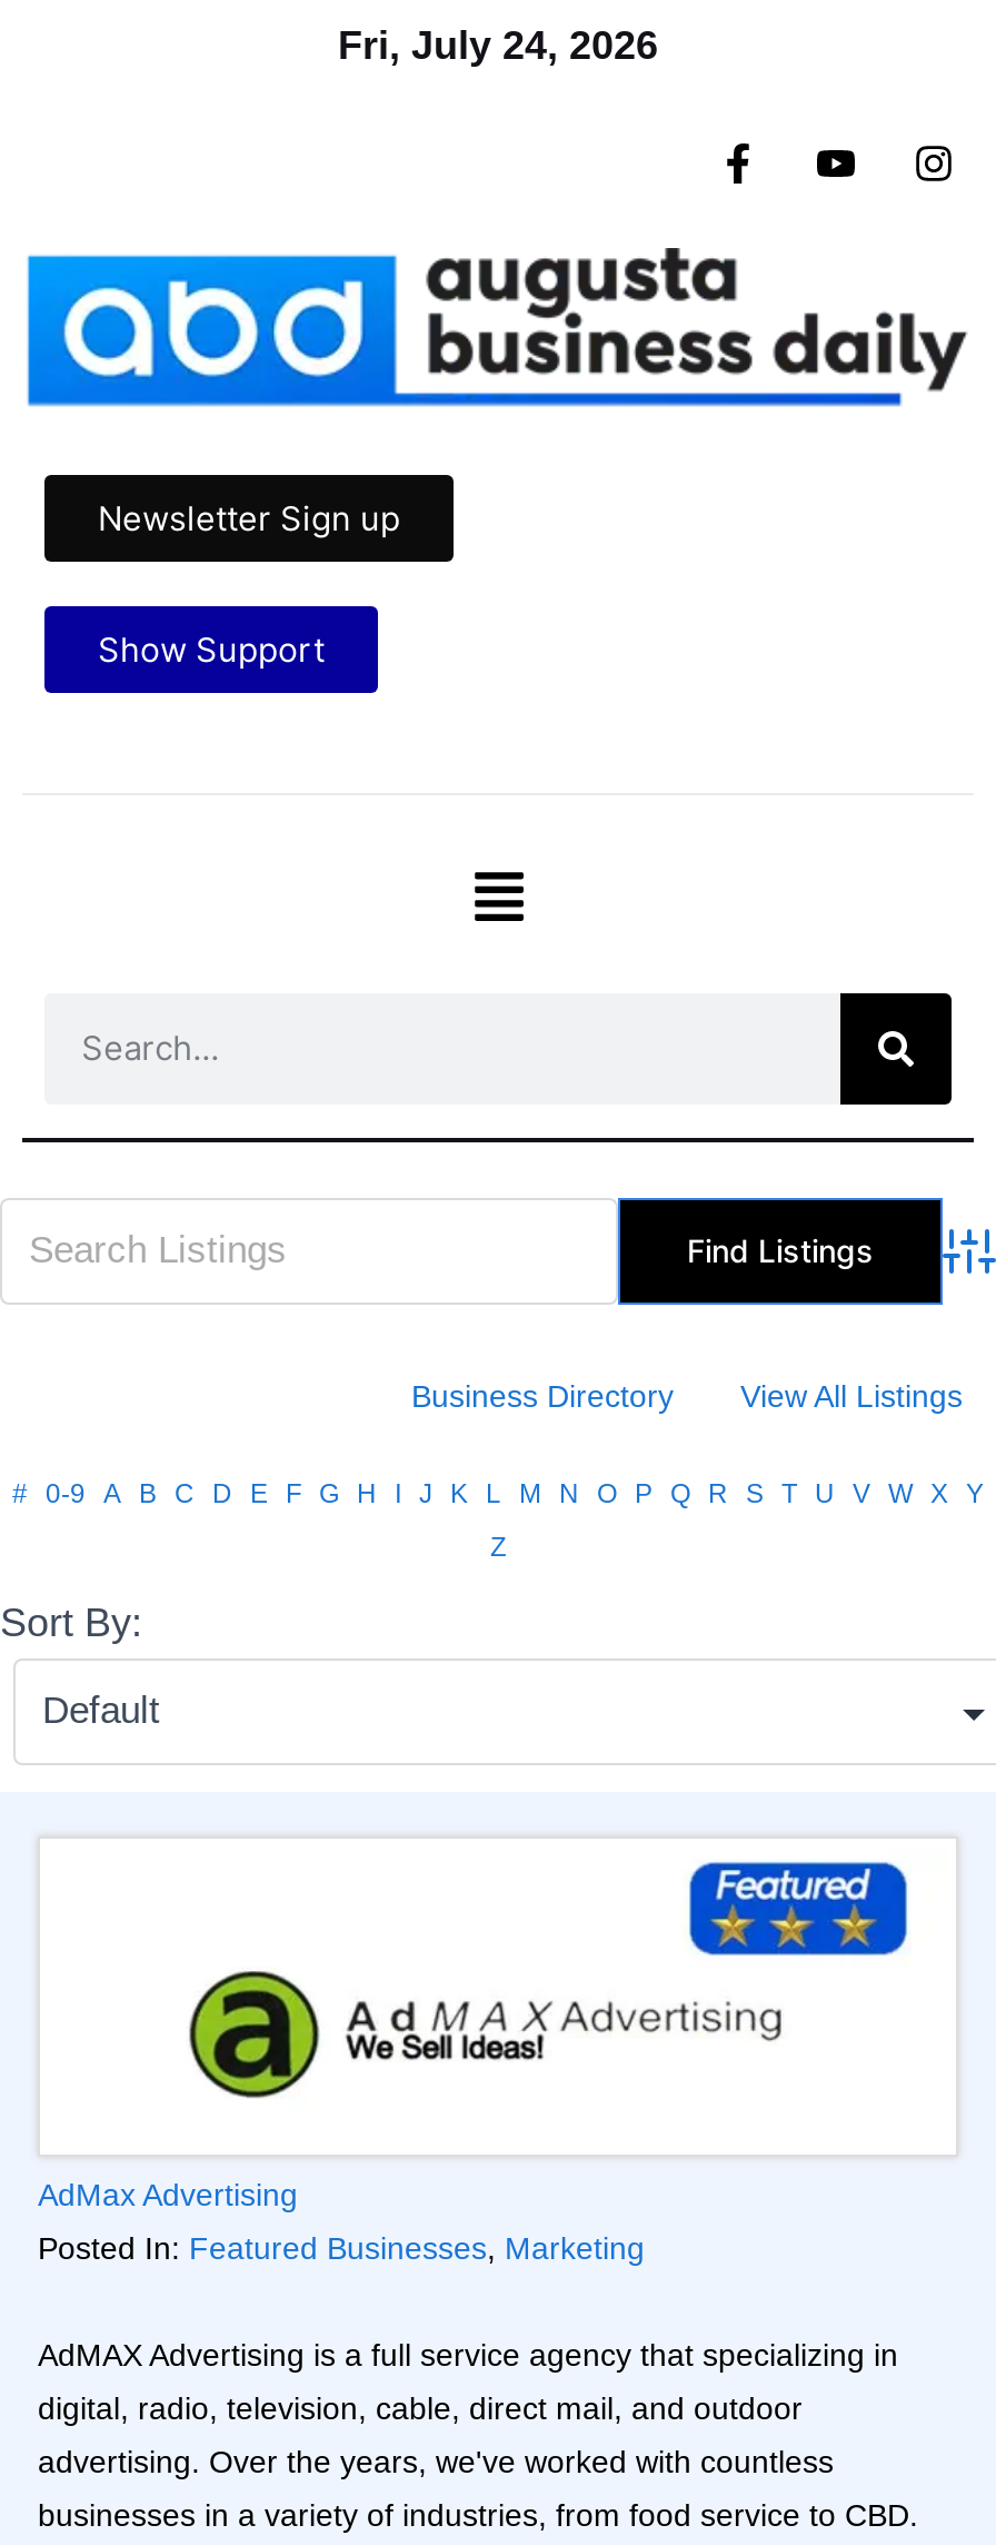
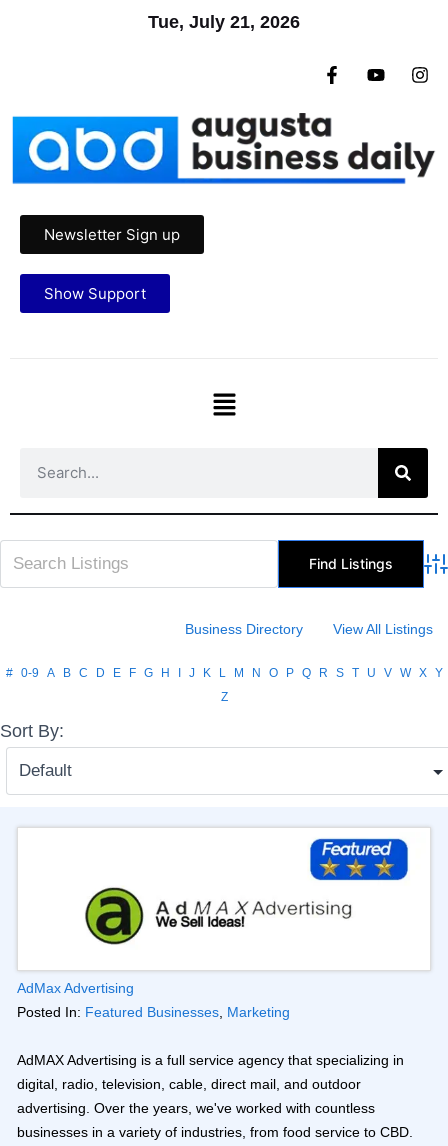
[338,23,658,68] Fri, July 24, 2026 -> [148,12,300,32] Tue, July 21, 2026

